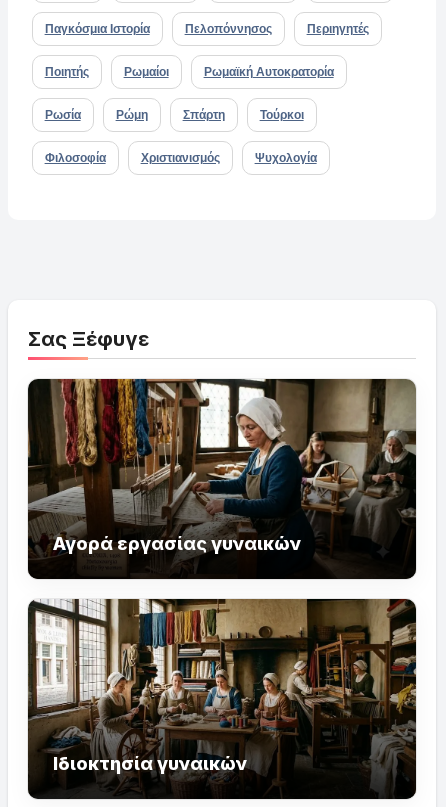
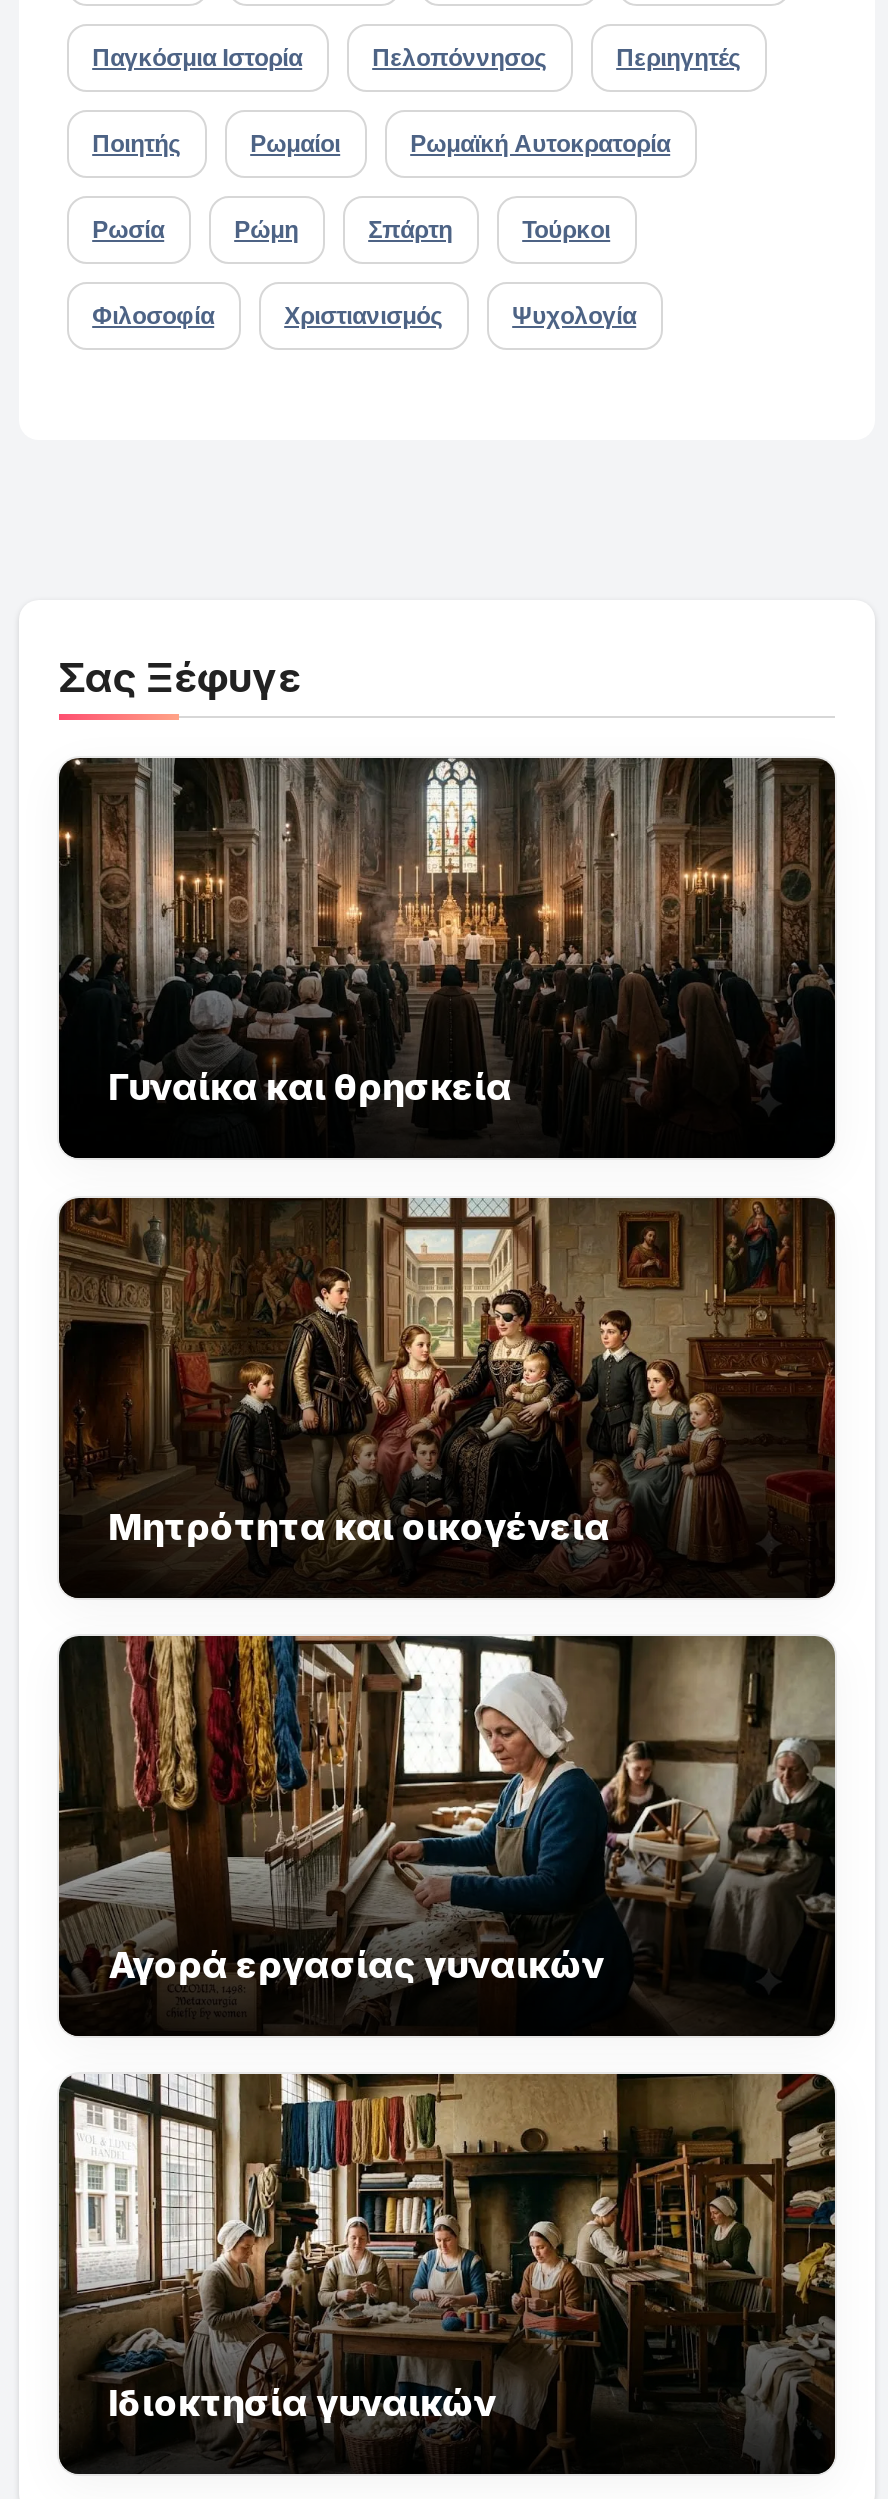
none -> [57,756,837,1110] [image] | Γυναίκα και θρησκεία
none -> [59,1196,835,1582] [image] | Μητρότητα και οικογένεια

